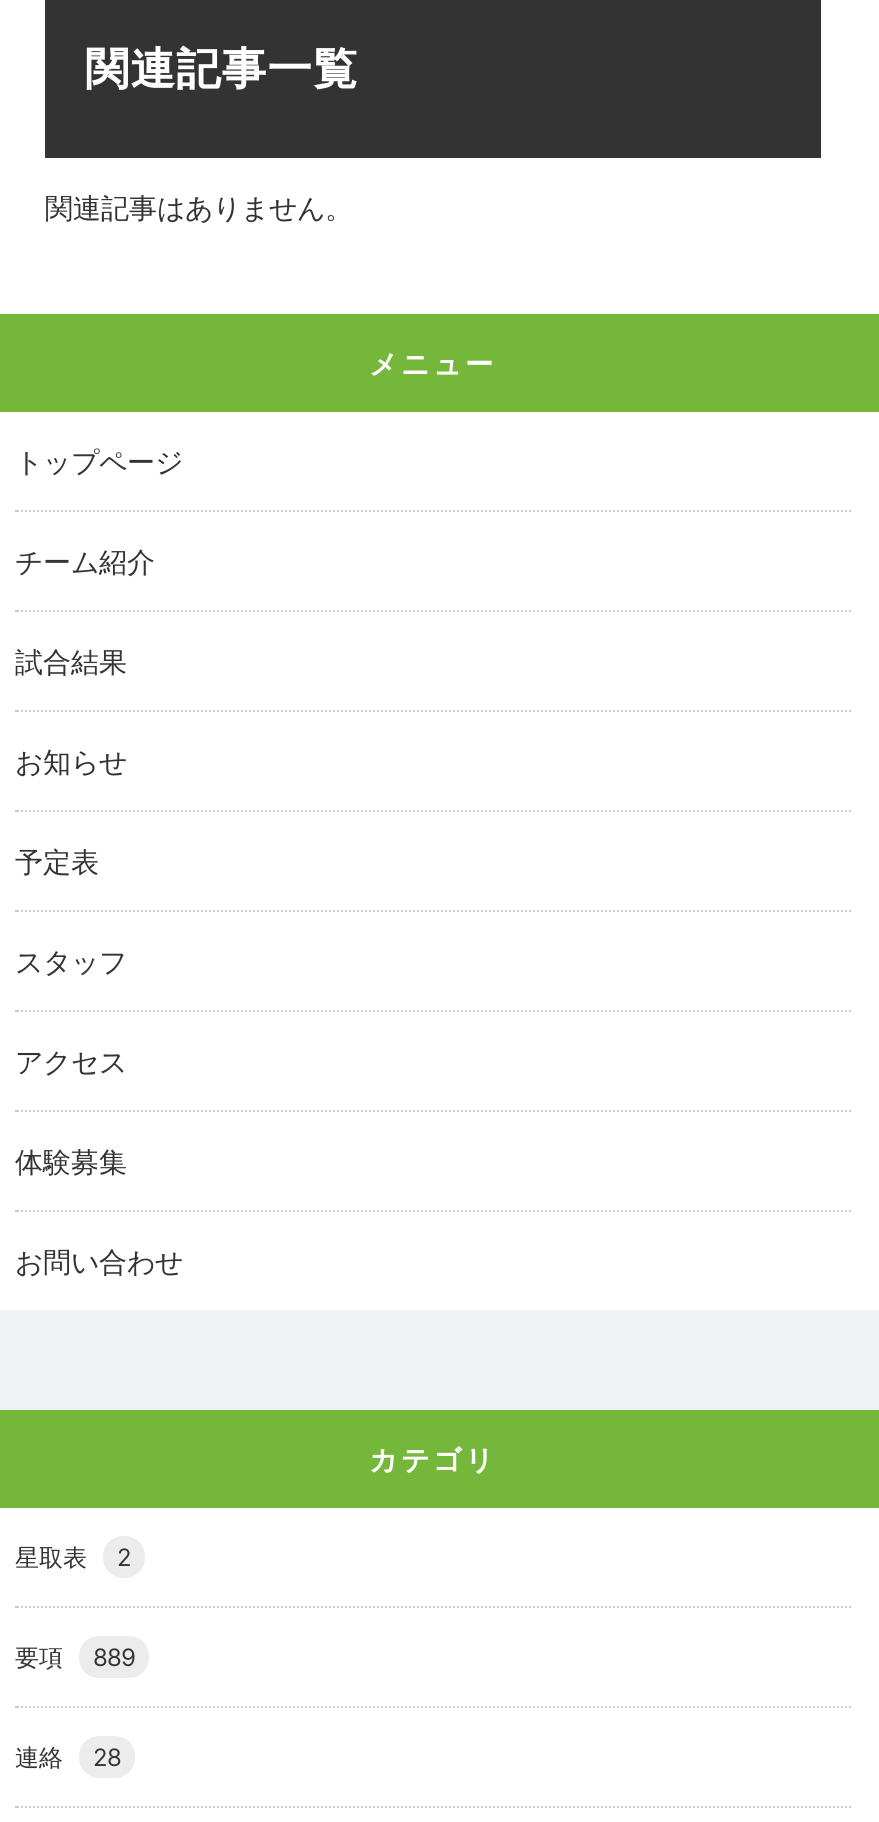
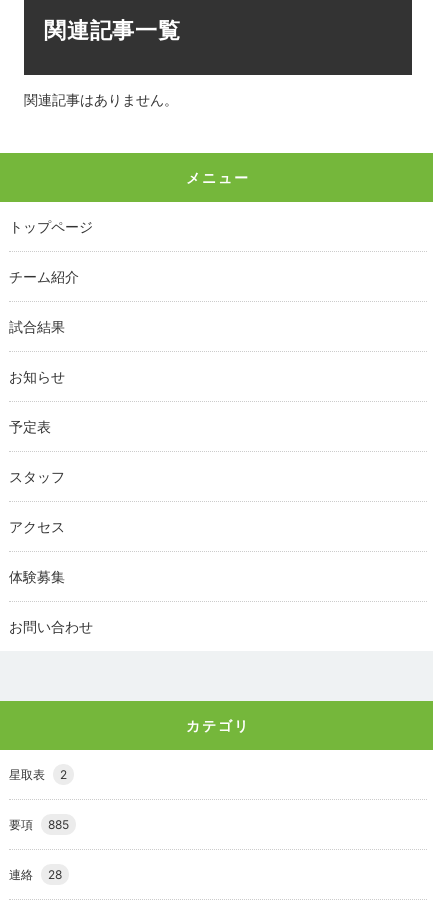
[15,1642,135,1672] 要項 889 -> [9,817,69,832] 要項 885

